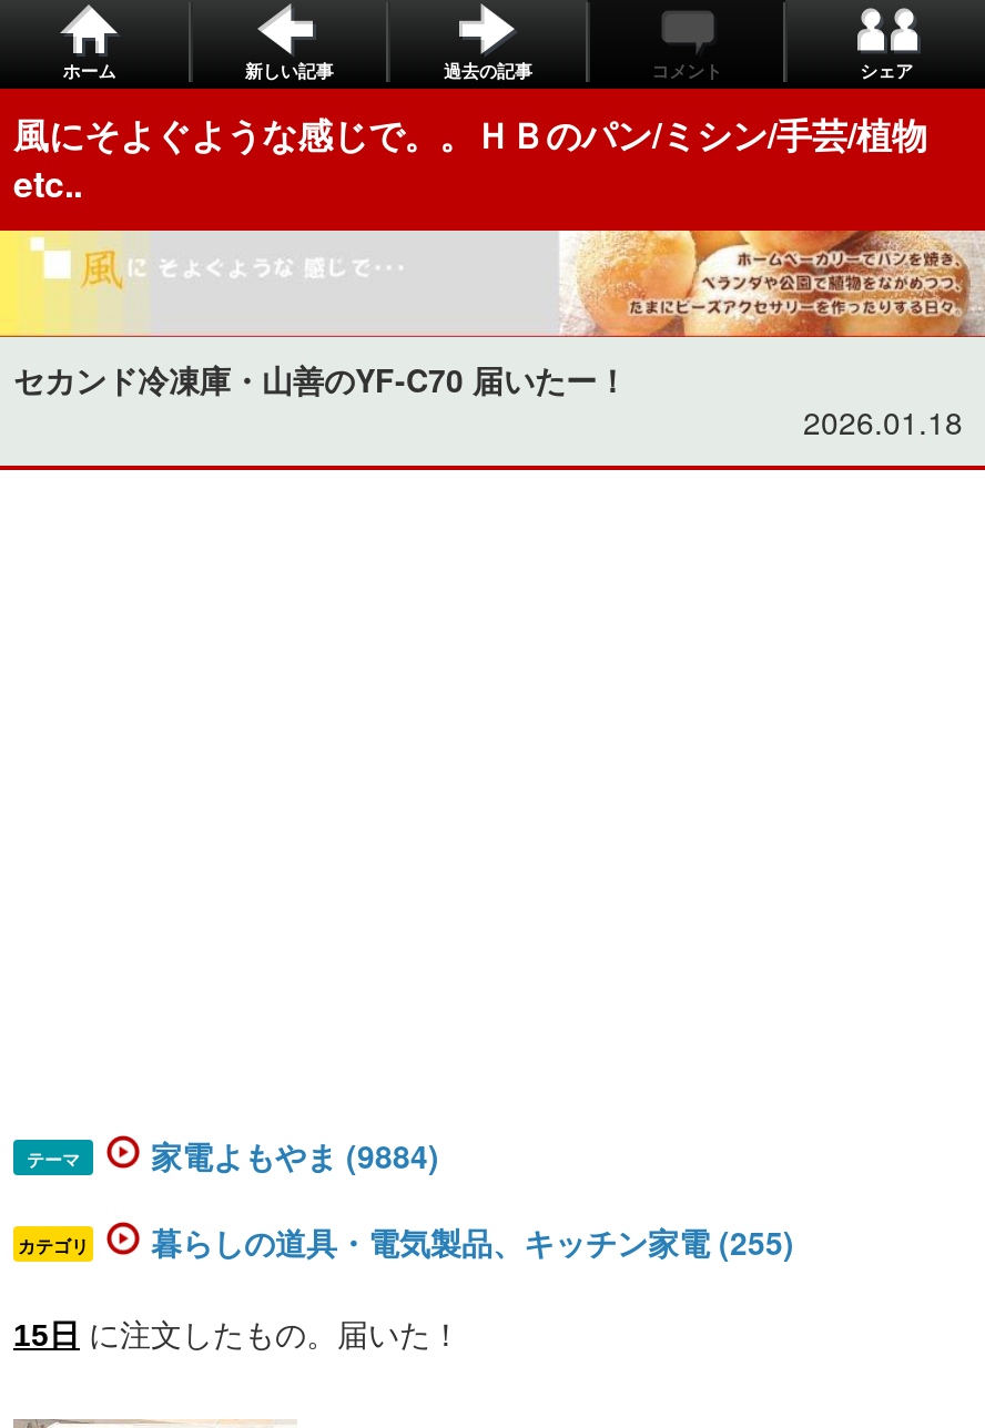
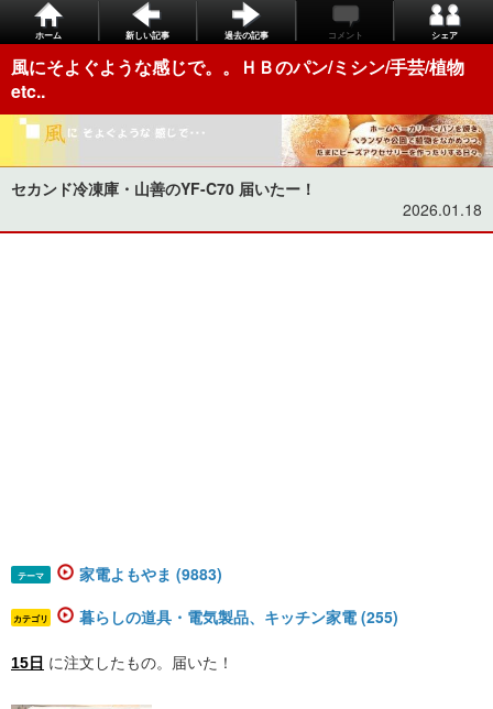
[151,1132,439,1176] 家電よもやま (9884) -> [79,562,222,584] 家電よもやま (9883)

